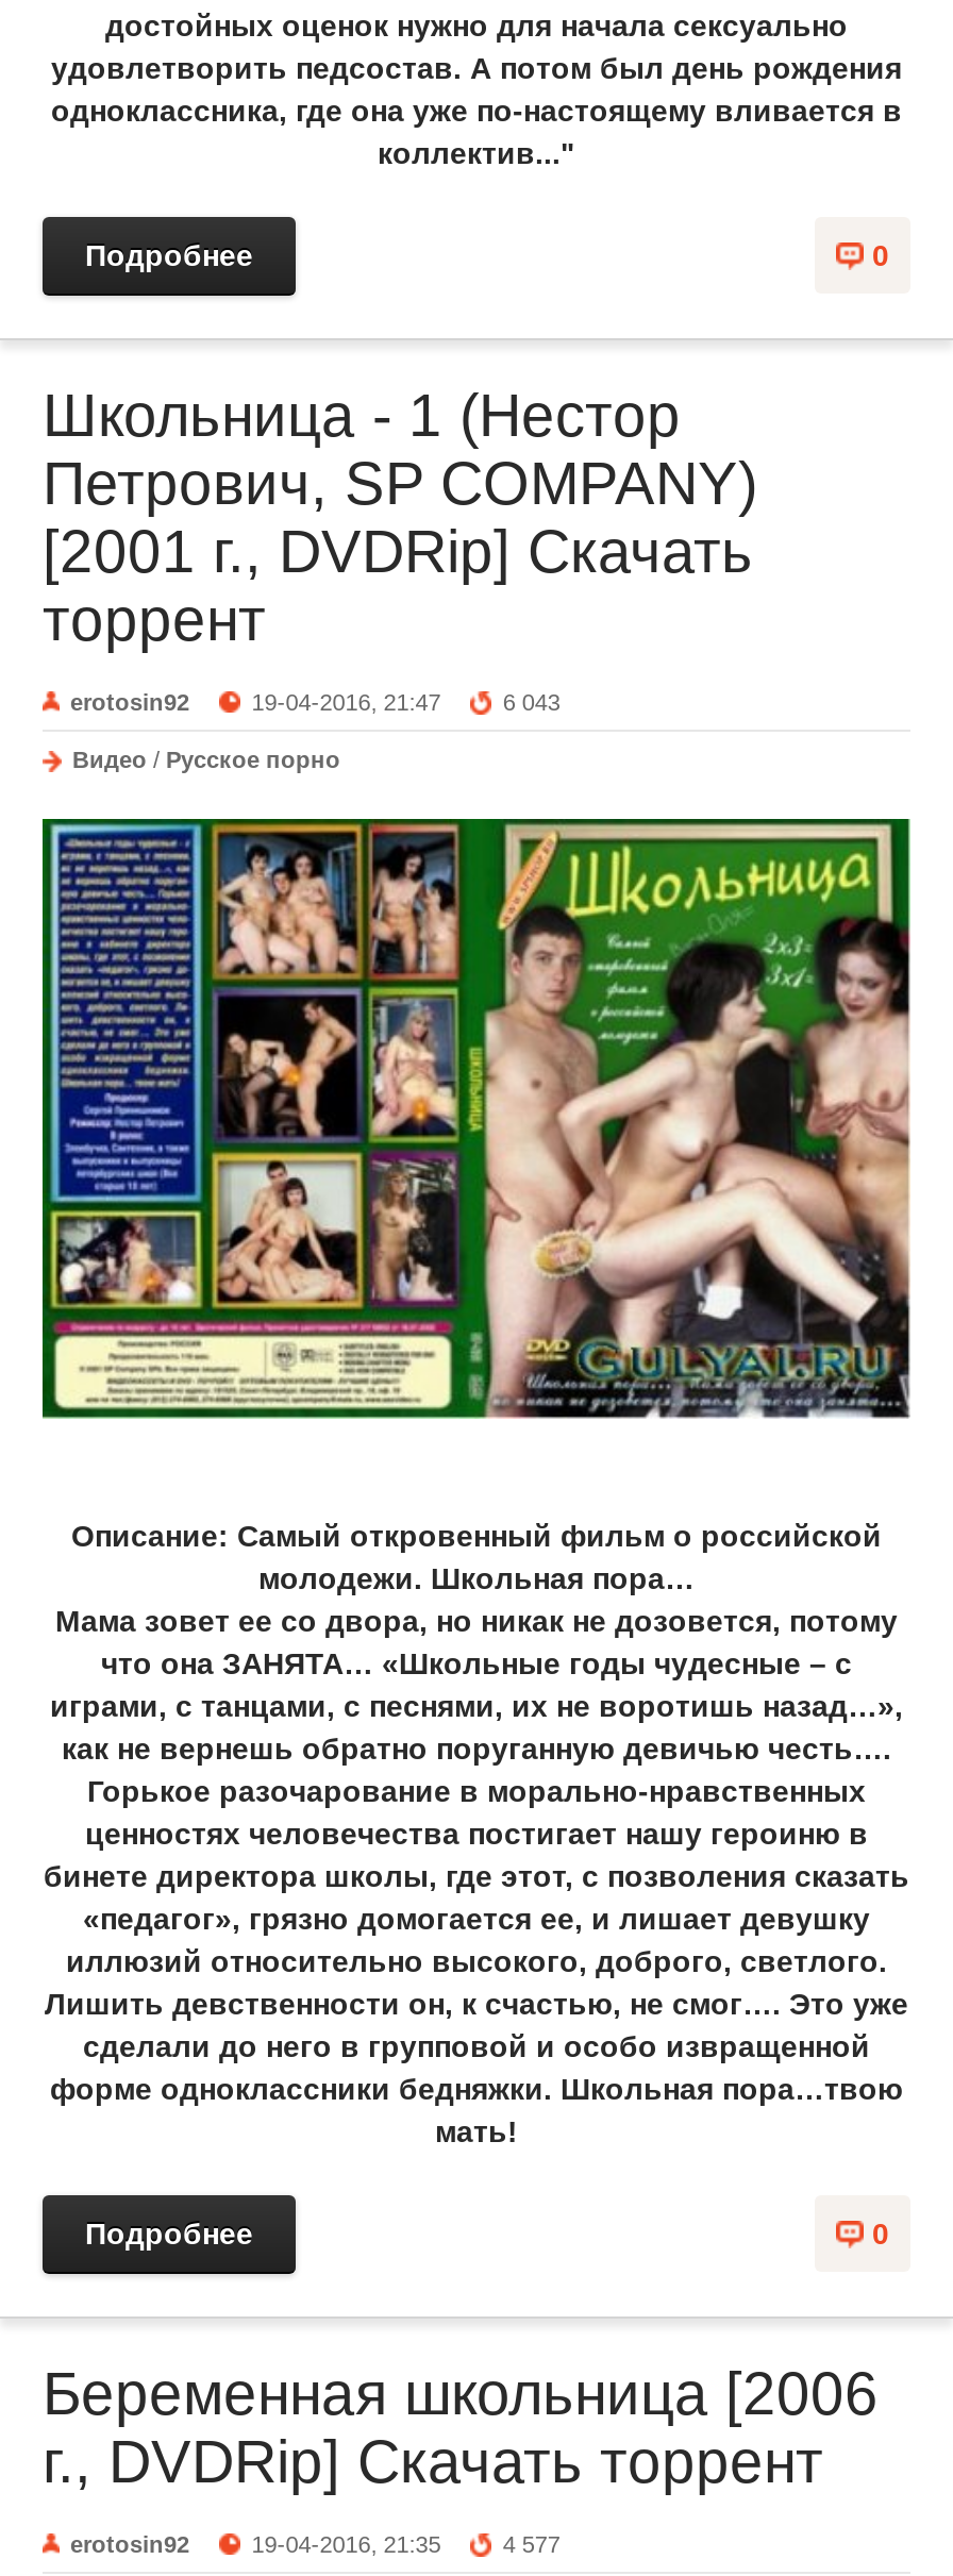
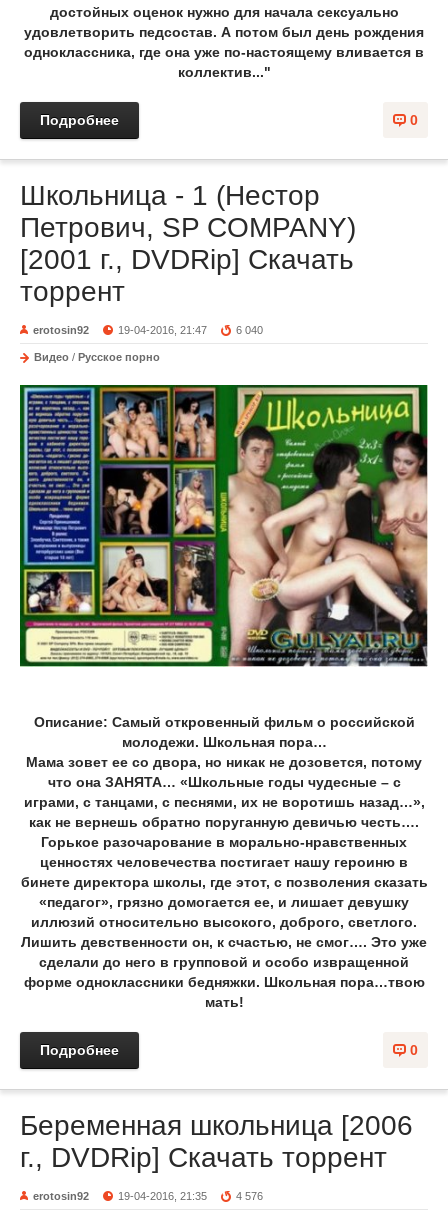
[503,688,560,714] 6 043 -> [236,324,263,336] 6 040
[503,2530,560,2556] 4 577 -> [236,1190,263,1202] 4 576

